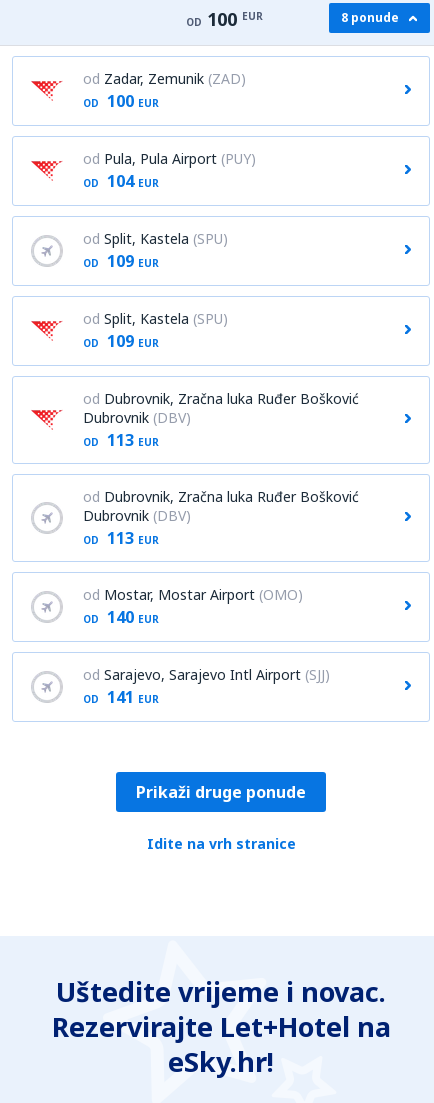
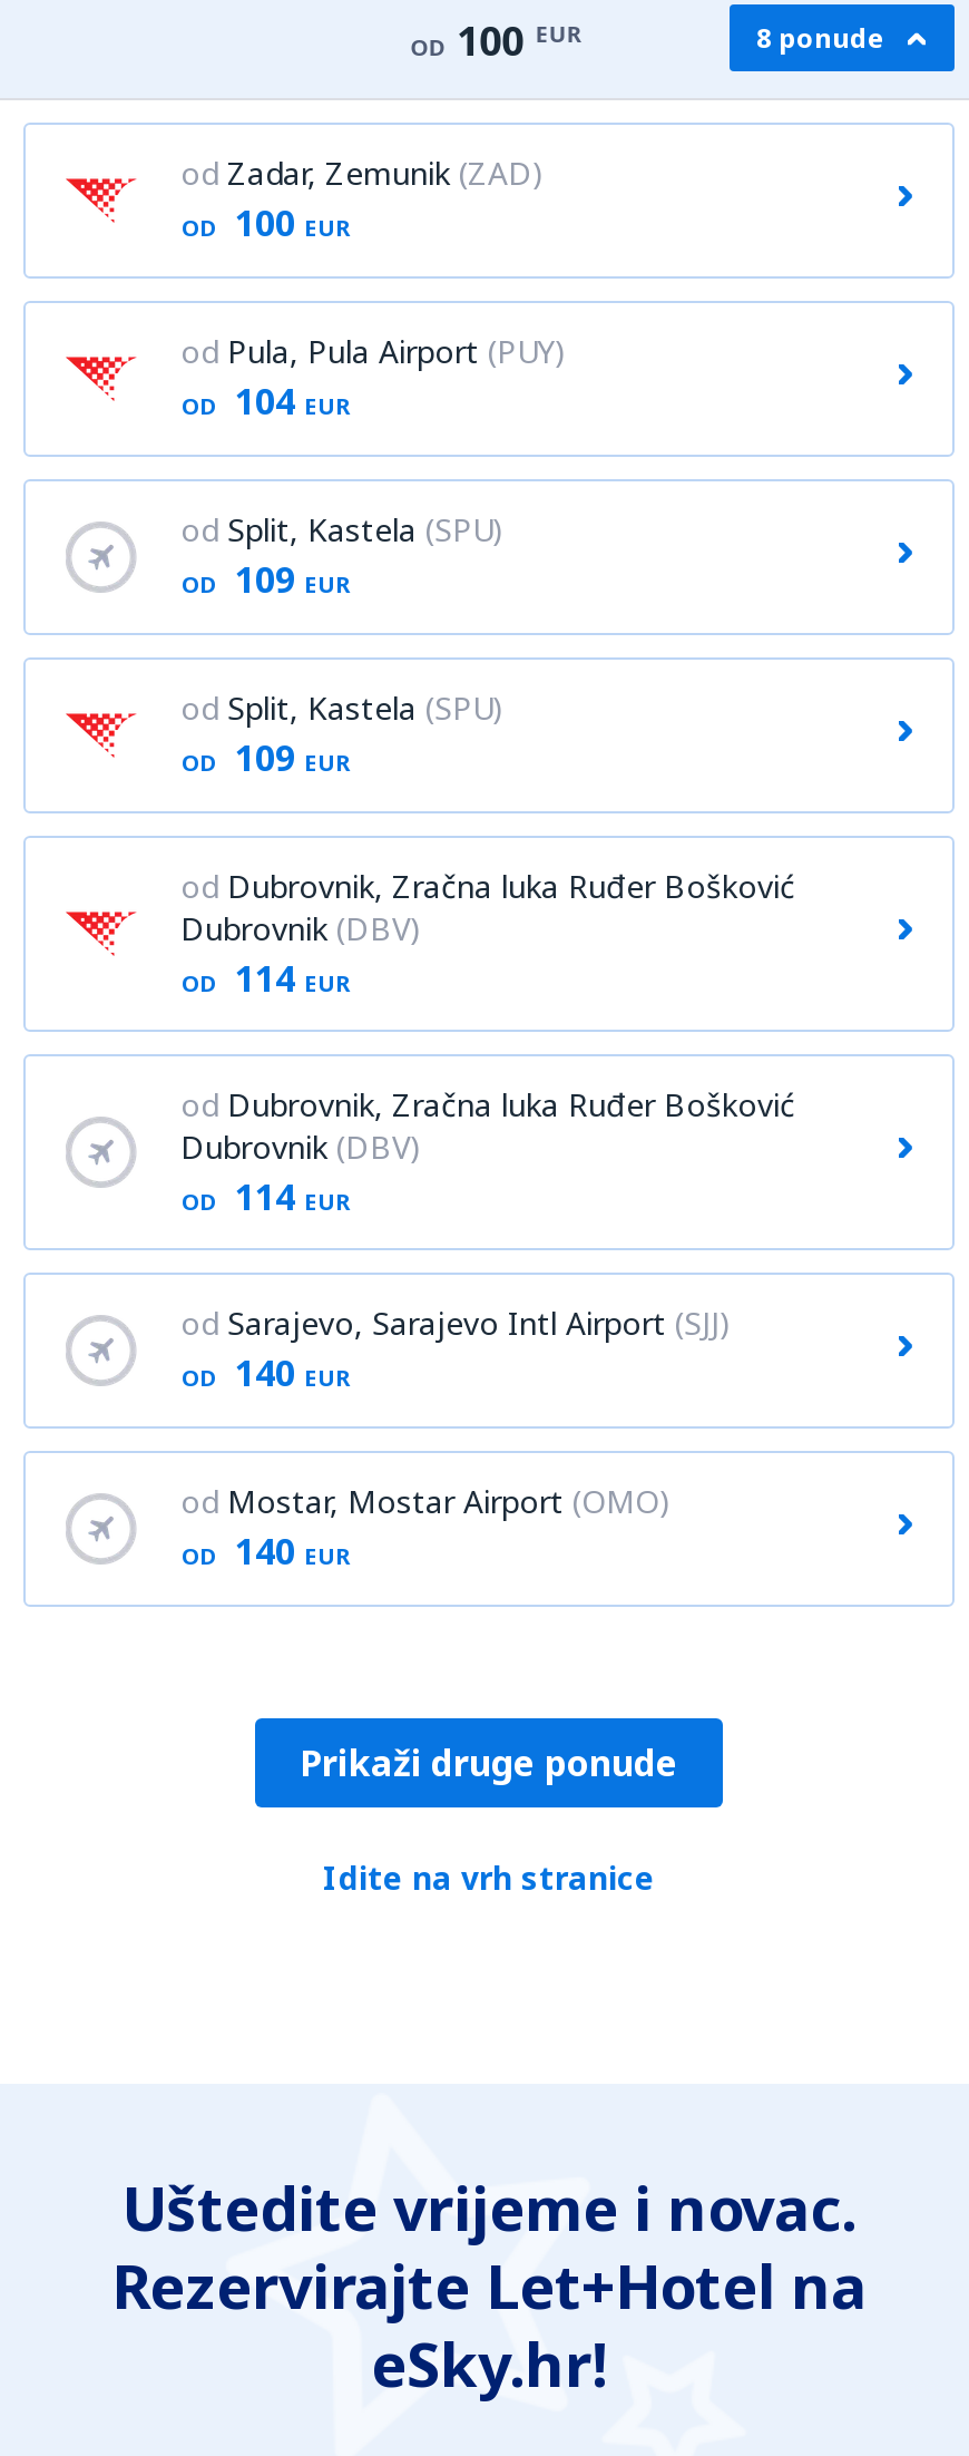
[83,429,159,451] OD 113 EUR -> [182,954,351,1003] OD 114 EUR
[83,527,159,549] OD 113 EUR -> [182,1172,351,1397] OD 114 EUR | OD 140 EUR
moved [82,585,302,628] -> [180,1480,671,1576]: od Mostar, Mostar Airport (OMO) | OD 140 EUR
moved [82,665,329,684] -> [180,1302,731,1344]: od Sarajevo, Sarajevo Intl Airport (SJJ)
[83,686,159,708] OD 141 EUR -> none

